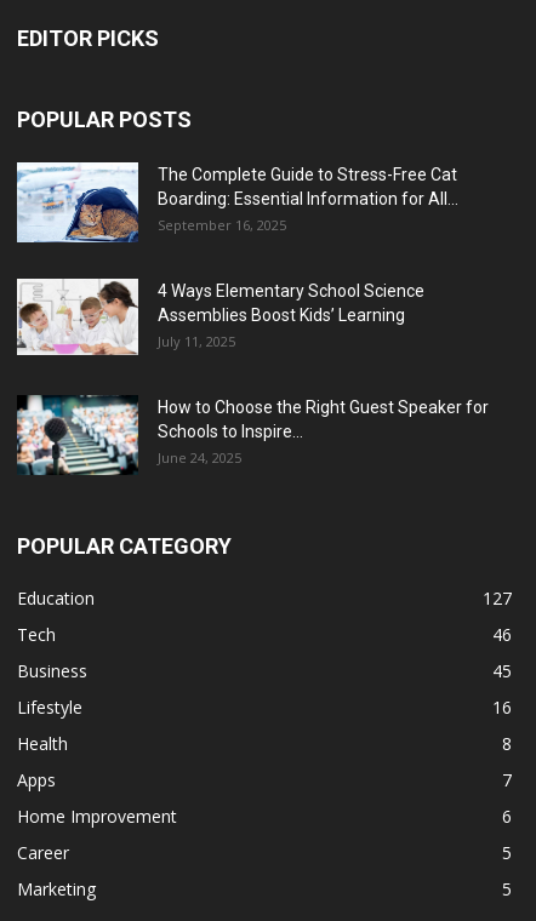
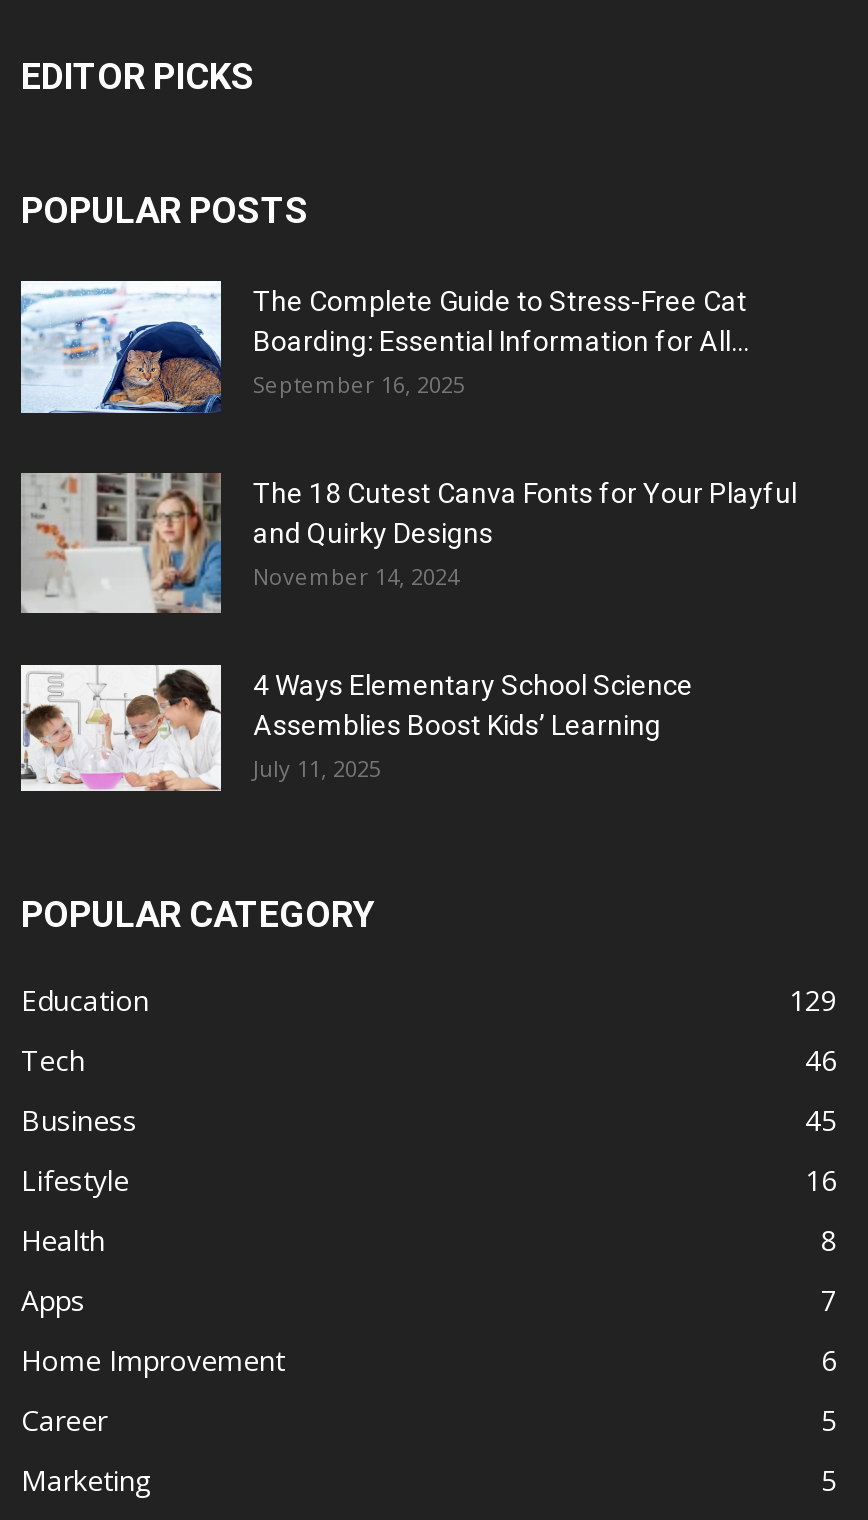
none -> [19,471,797,615] [image] | The 18 Cutest Canva Fonts for Your Playful | and Quirky Designs | November 14, 2024
moved [16,279,424,357] -> [19,665,693,795]: [image] | 4 Ways Elementary School Science | Assemblies Boost Kids’ Learning | July 11, 2025
[16,394,489,476] [image] | How to Choose the Right Guest Speaker for | Schools to Inspire... | June 24, 2025 -> none
[483,586,512,609] 127 -> [789,980,837,1018] 129

